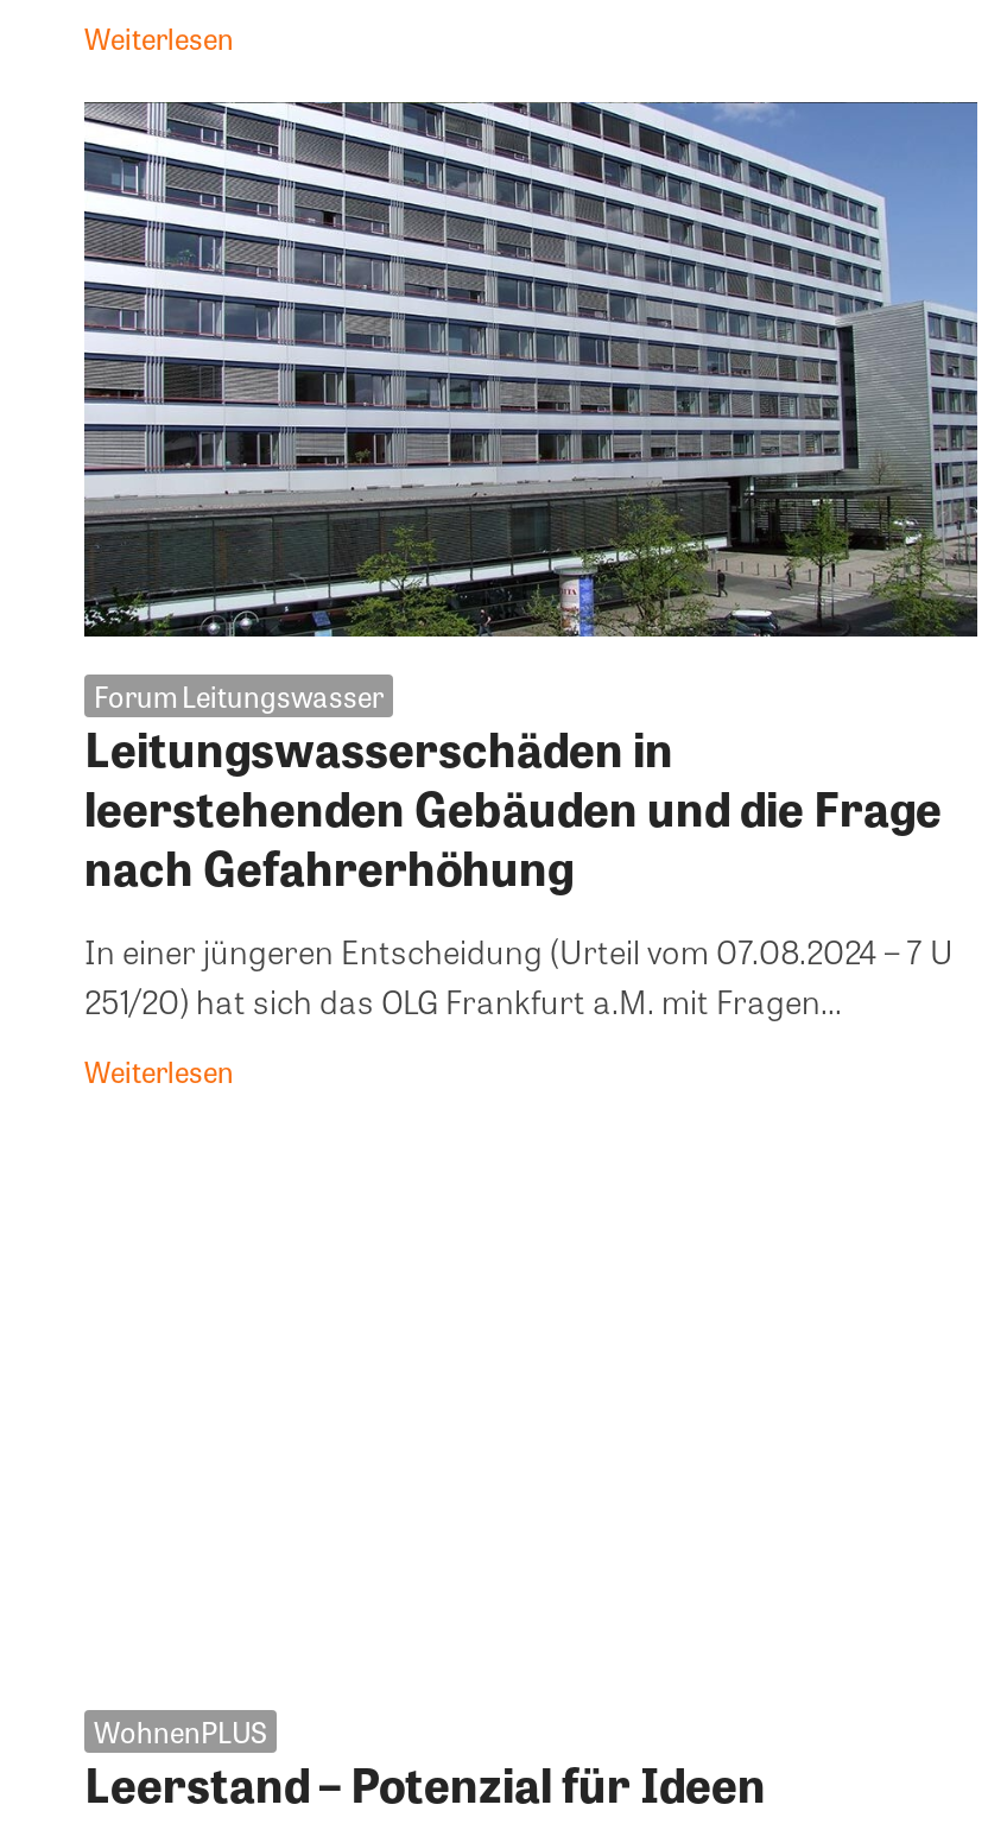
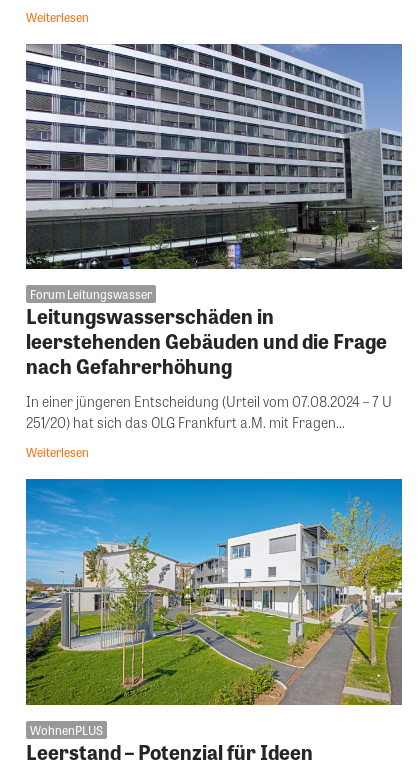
none -> [25,478,403,706] [image]

